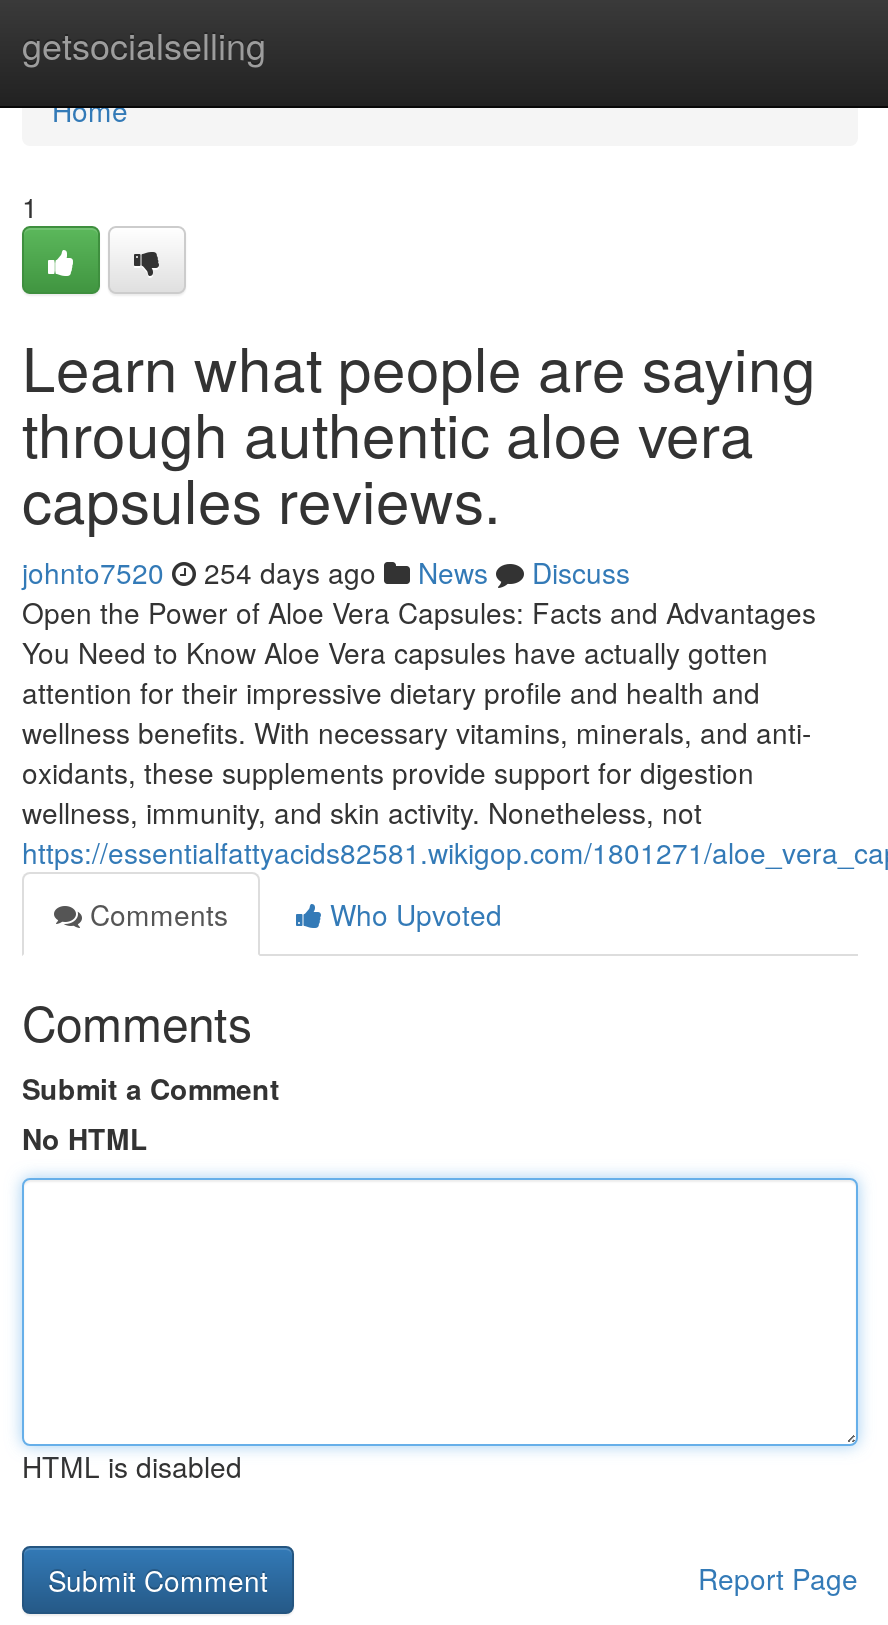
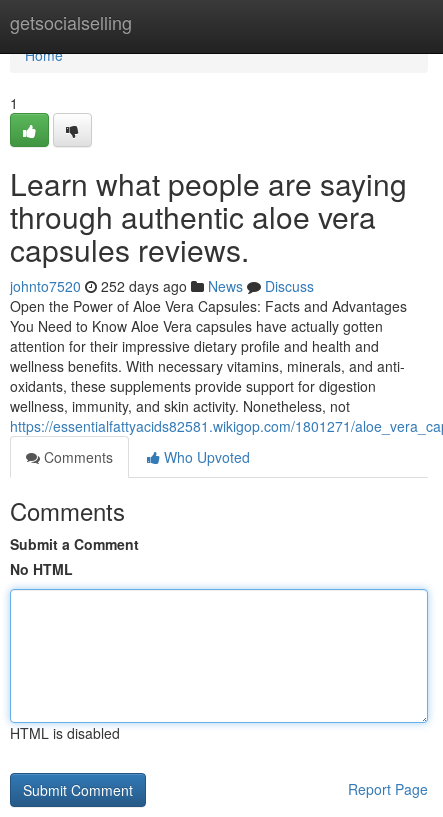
[22,552,630,592] johnto7520 254 days ago News Discuss -> [10,276,314,296] johnto7520 252 days ago News Discuss

